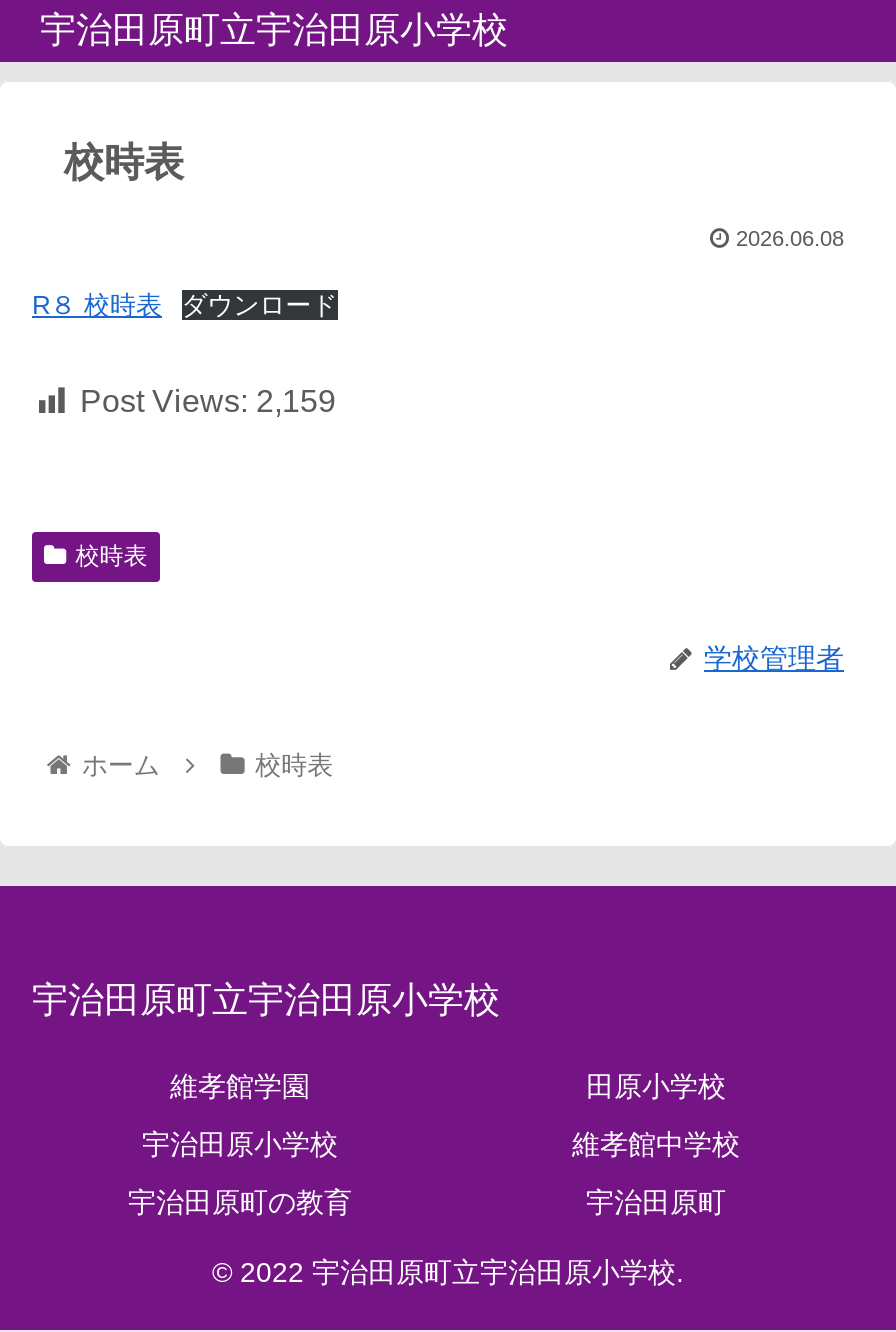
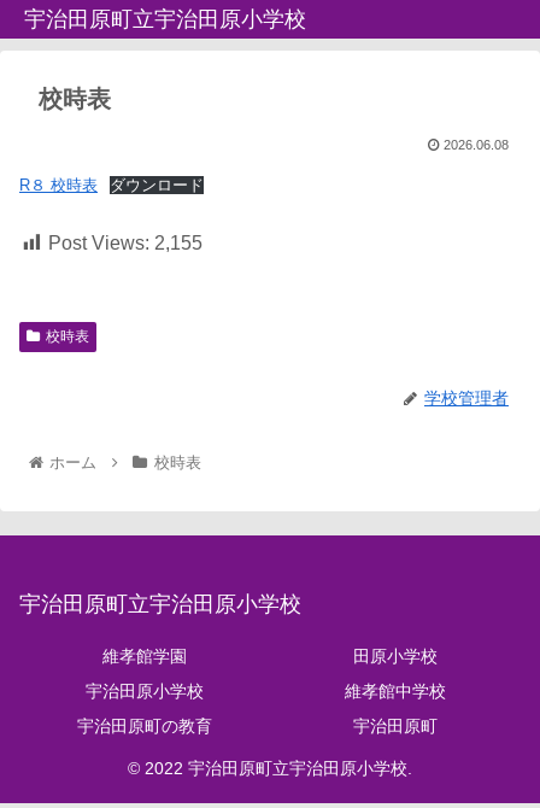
[80,384,336,418] Post Views: 2,159 -> [48,233,202,253] Post Views: 2,155

